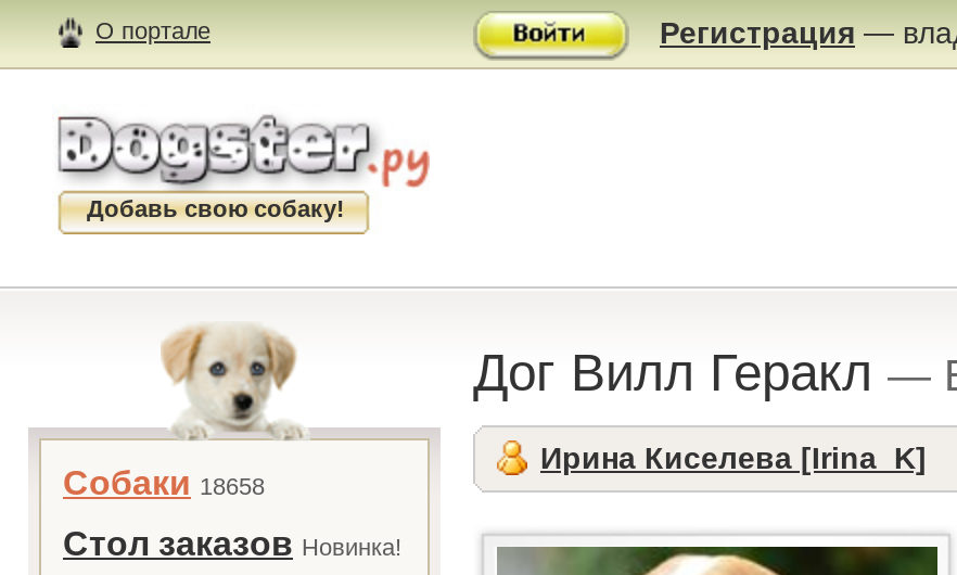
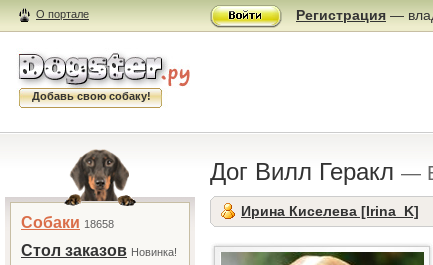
[158,323,310,447] [image] -> [64,149,136,207] [image]

